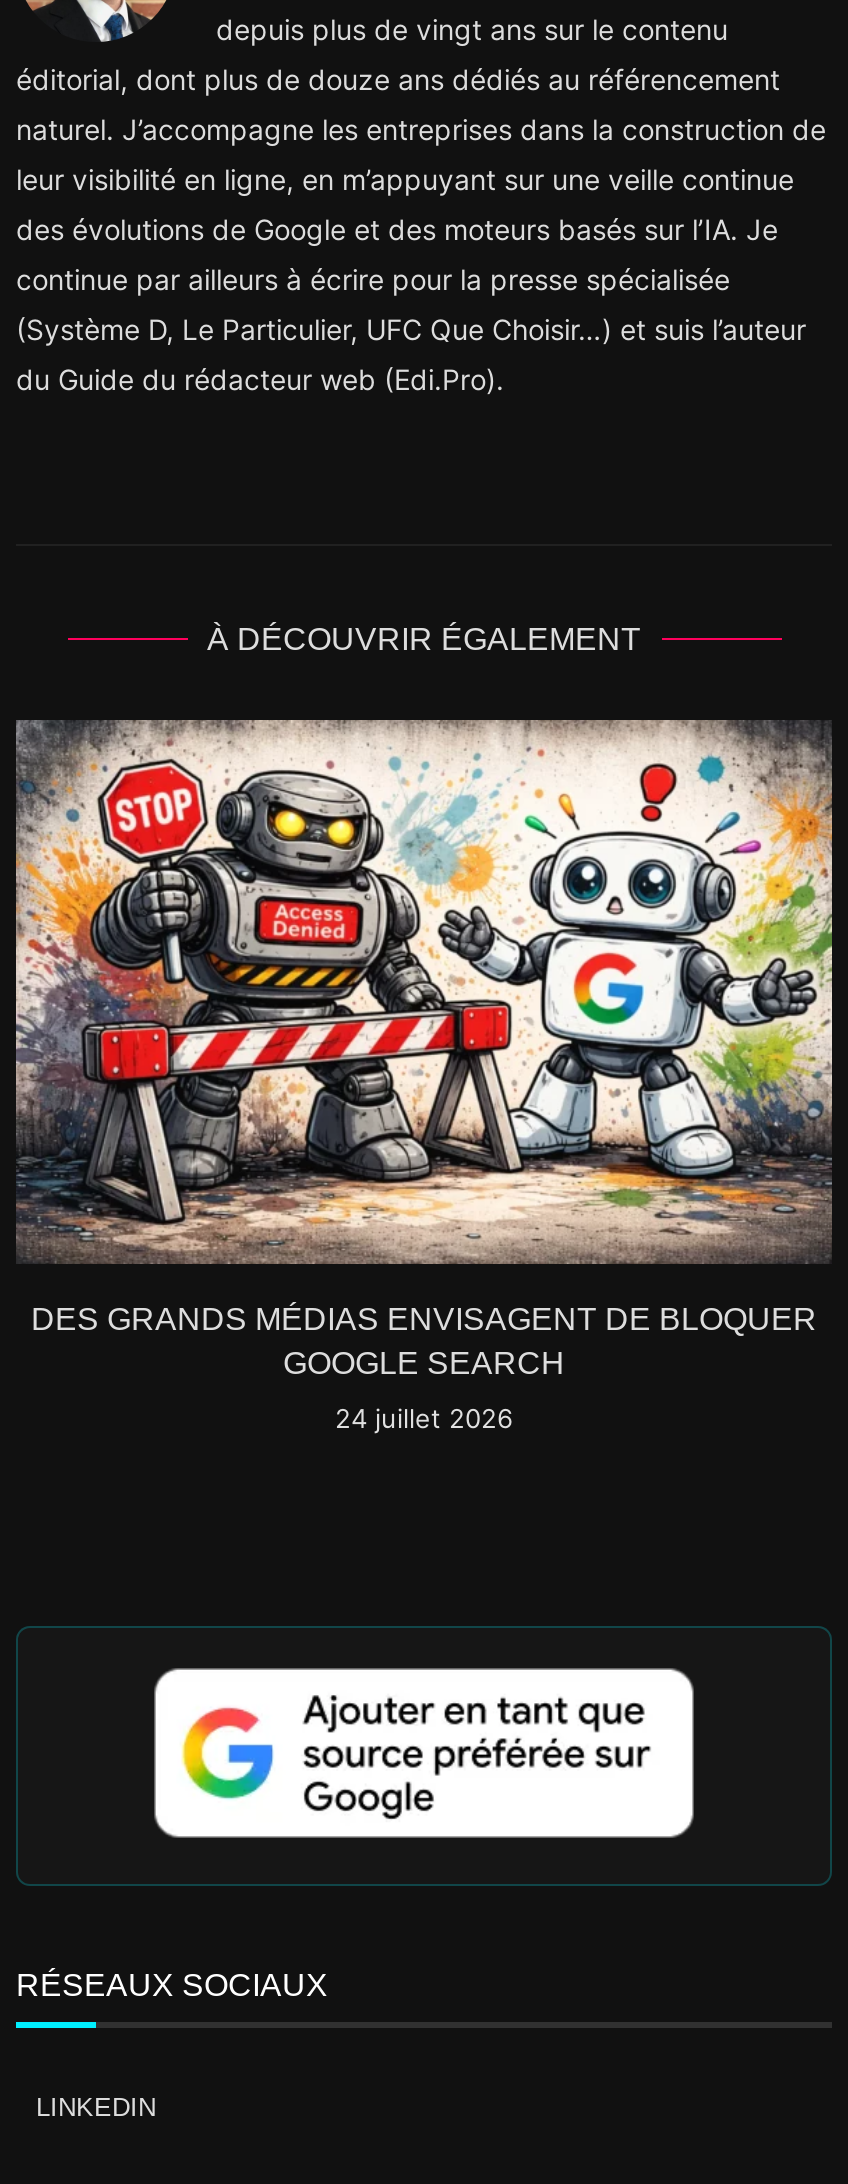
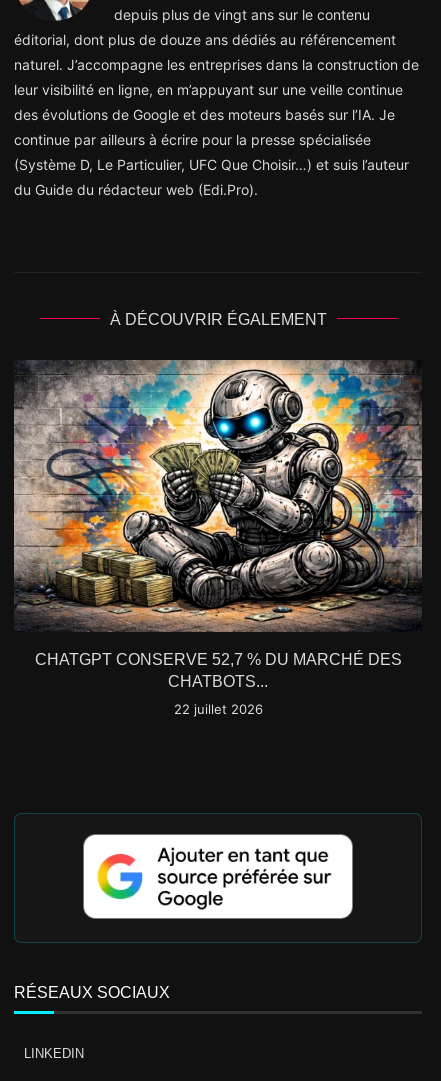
[16,720,834,1380] [image] | DES GRANDS MÉDIAS ENVISAGENT DE BLOQUER | GOOGLE SEARCH -> [14,360,422,690] [image] | CHATGPT CONSERVE 52,7 % DU MARCHÉ DES | CHATBOTS...
[335,1402,513,1434] 24 juillet 2026 -> [173,701,262,717] 22 juillet 2026

